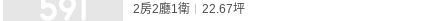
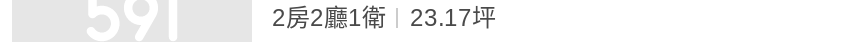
[133,2,245,16] 2房2廳1衛 22.67坪 -> [272,4,496,32] 2房2廳1衛 23.17坪

